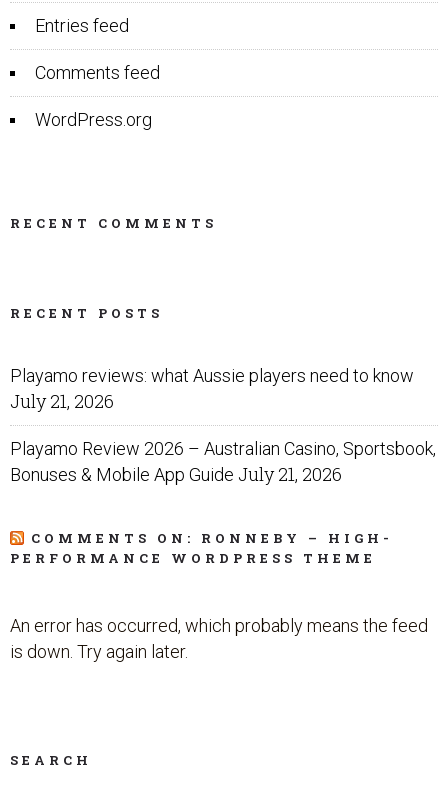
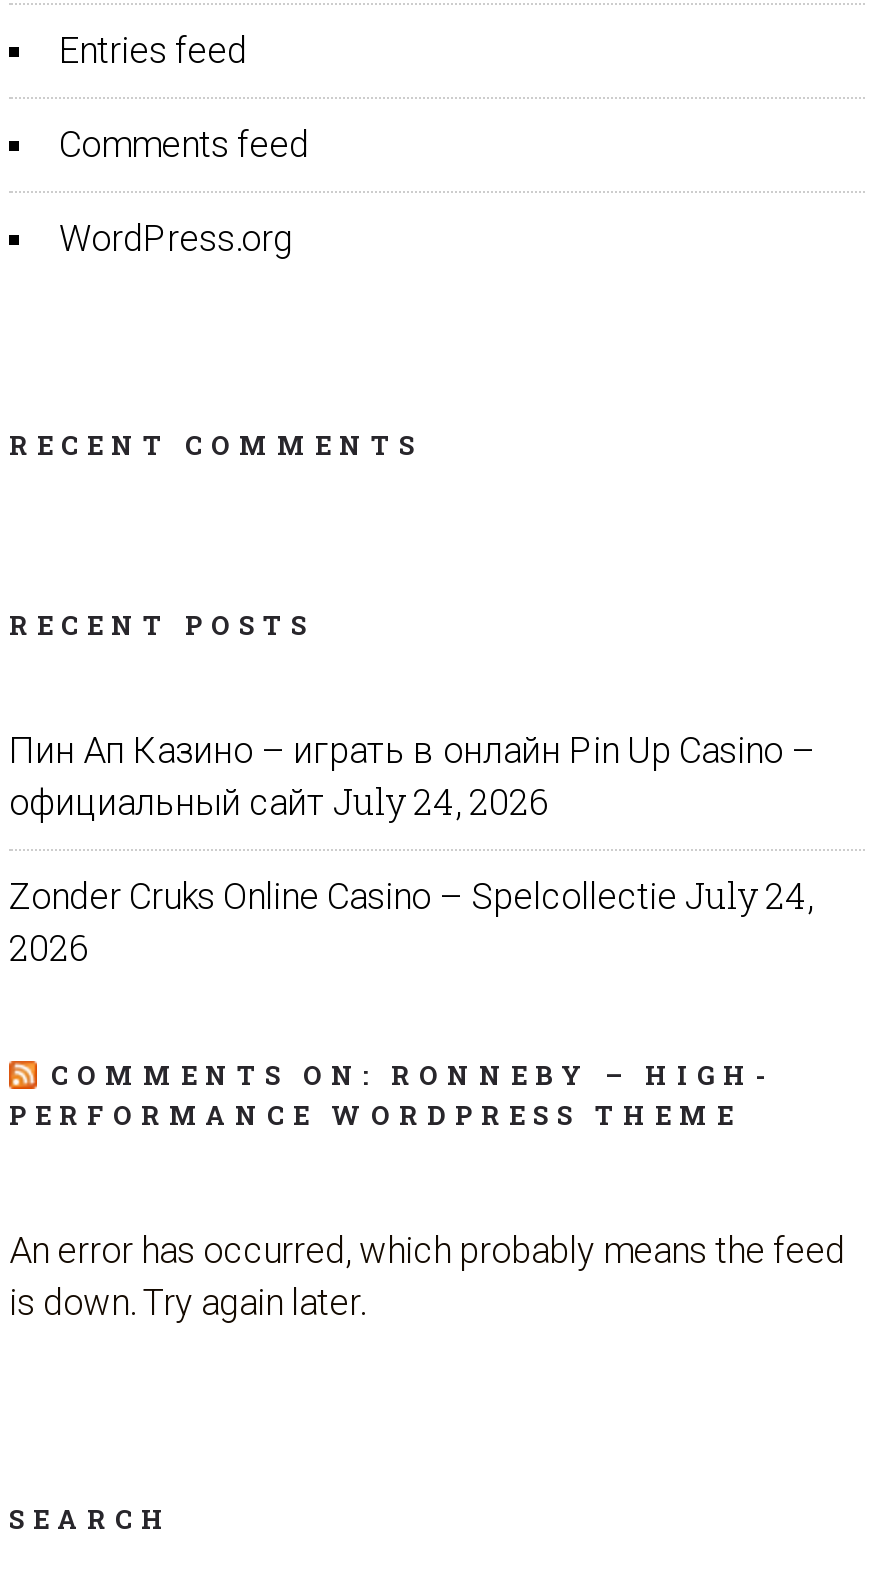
[10,365,414,413] Playamo reviews: what Aussie players need to know | July 21, 2026 -> [9,729,815,825] Пин Ап Казино – играть в онлайн Pin Up Casino – | официальный сайт July 24, 2026
[10,438,436,486] Playamo Review 2026 – Australian Casino, Sportsbook, | Bonuses & Mobile App Guide July 21, 2026 -> [9,871,813,971] Zonder Cruks Online Casino – Spelcollectie July 24, | 2026

